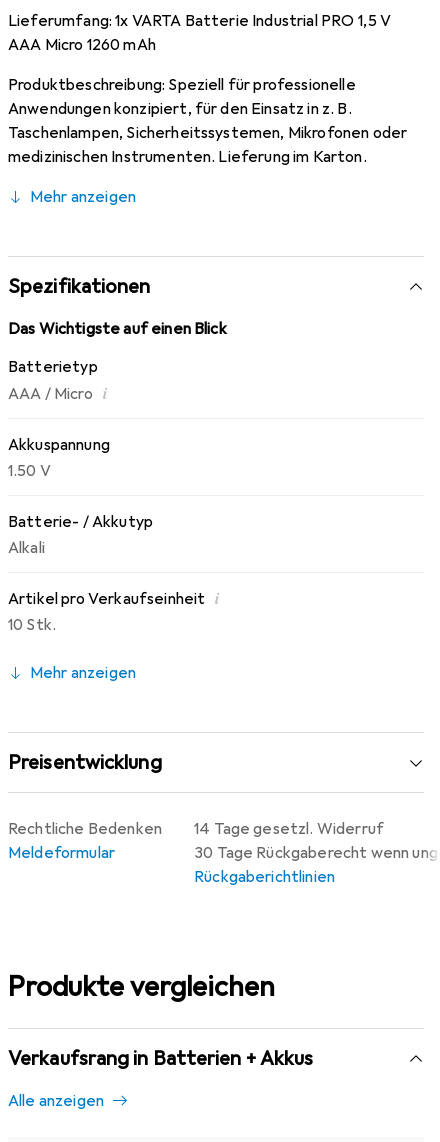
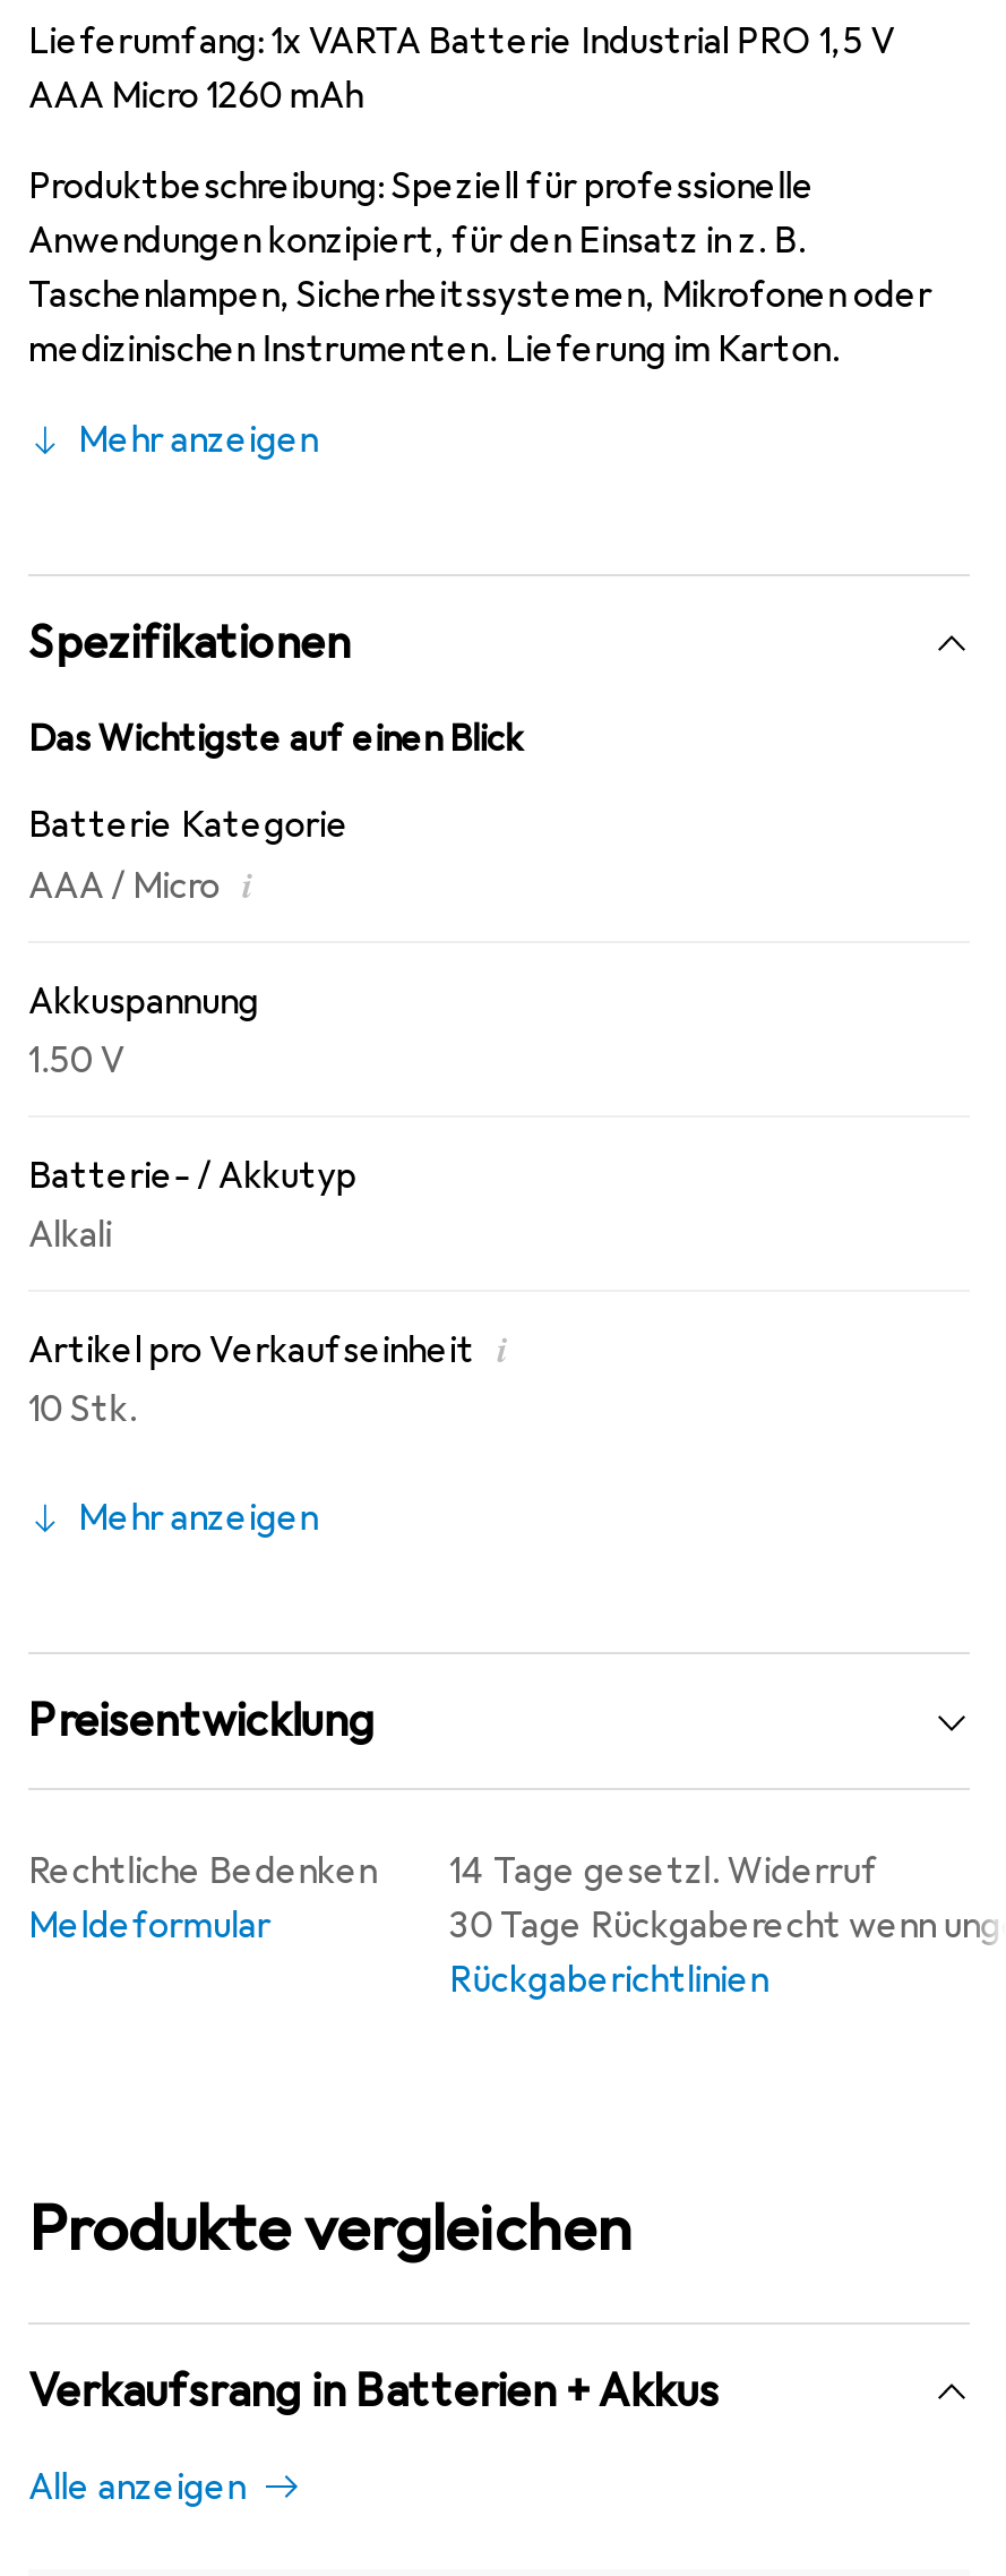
[8,357,98,377] Batterietyp -> [28,803,349,849] Batterie Kategorie

